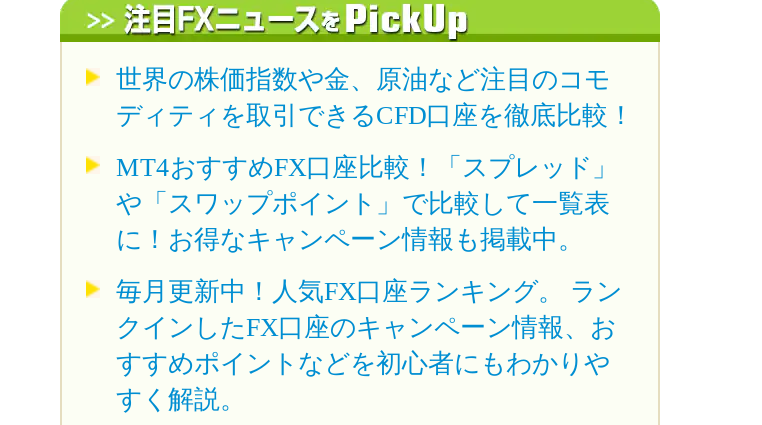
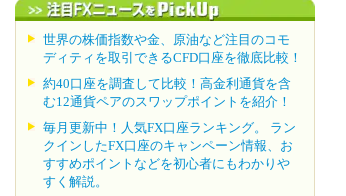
[116,152,618,254] MT4おすすめFX口座比較！「スプレッド」 | や「スワップポイント」で比較して一覧表 | に！お得なキャンペーン情報も掲載中。 -> [43,76,291,109] 約40口座を調査して比較！高金利通貨を含 | む12通貨ペアのスワップポイントを紹介！

